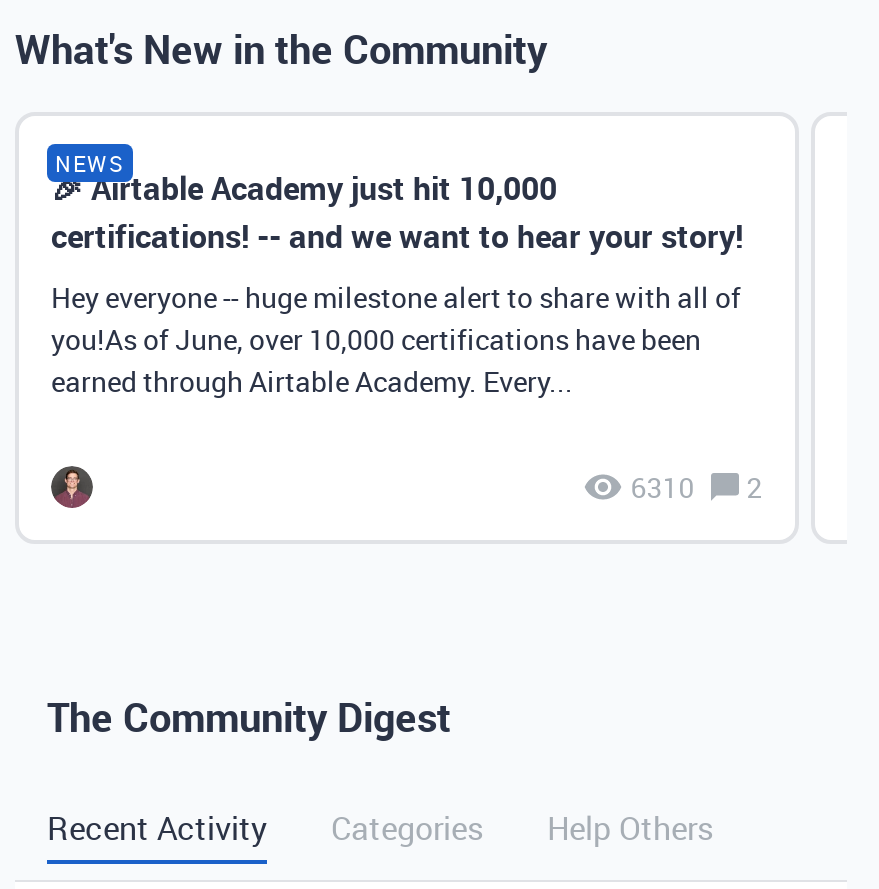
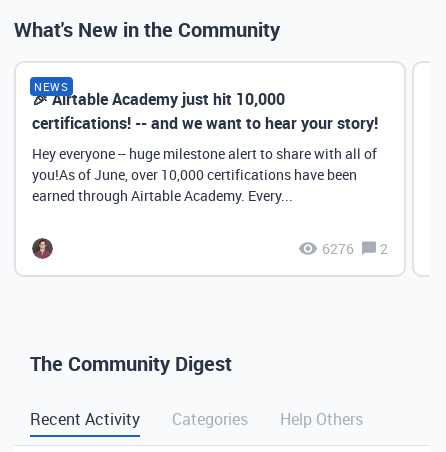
[631,468,763,506] 6310 2 -> [322,239,388,258] 6276 2

